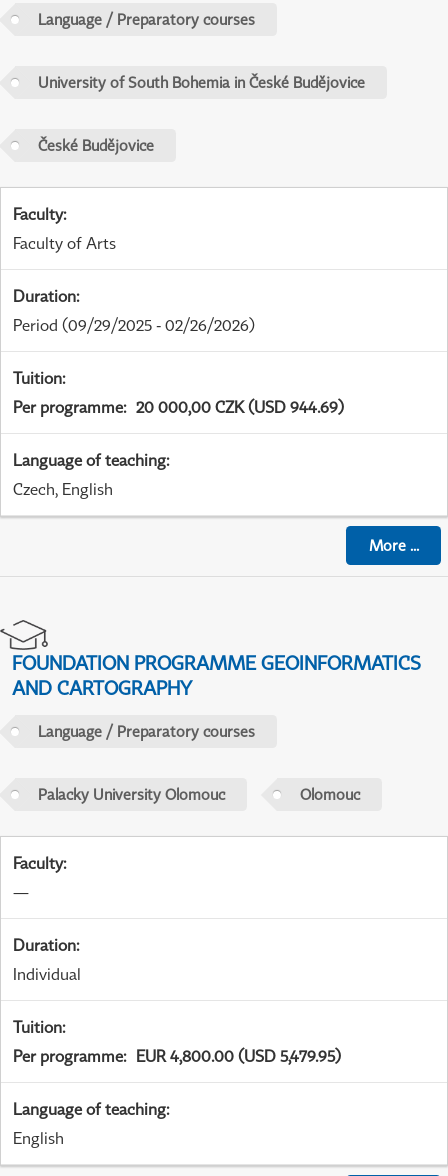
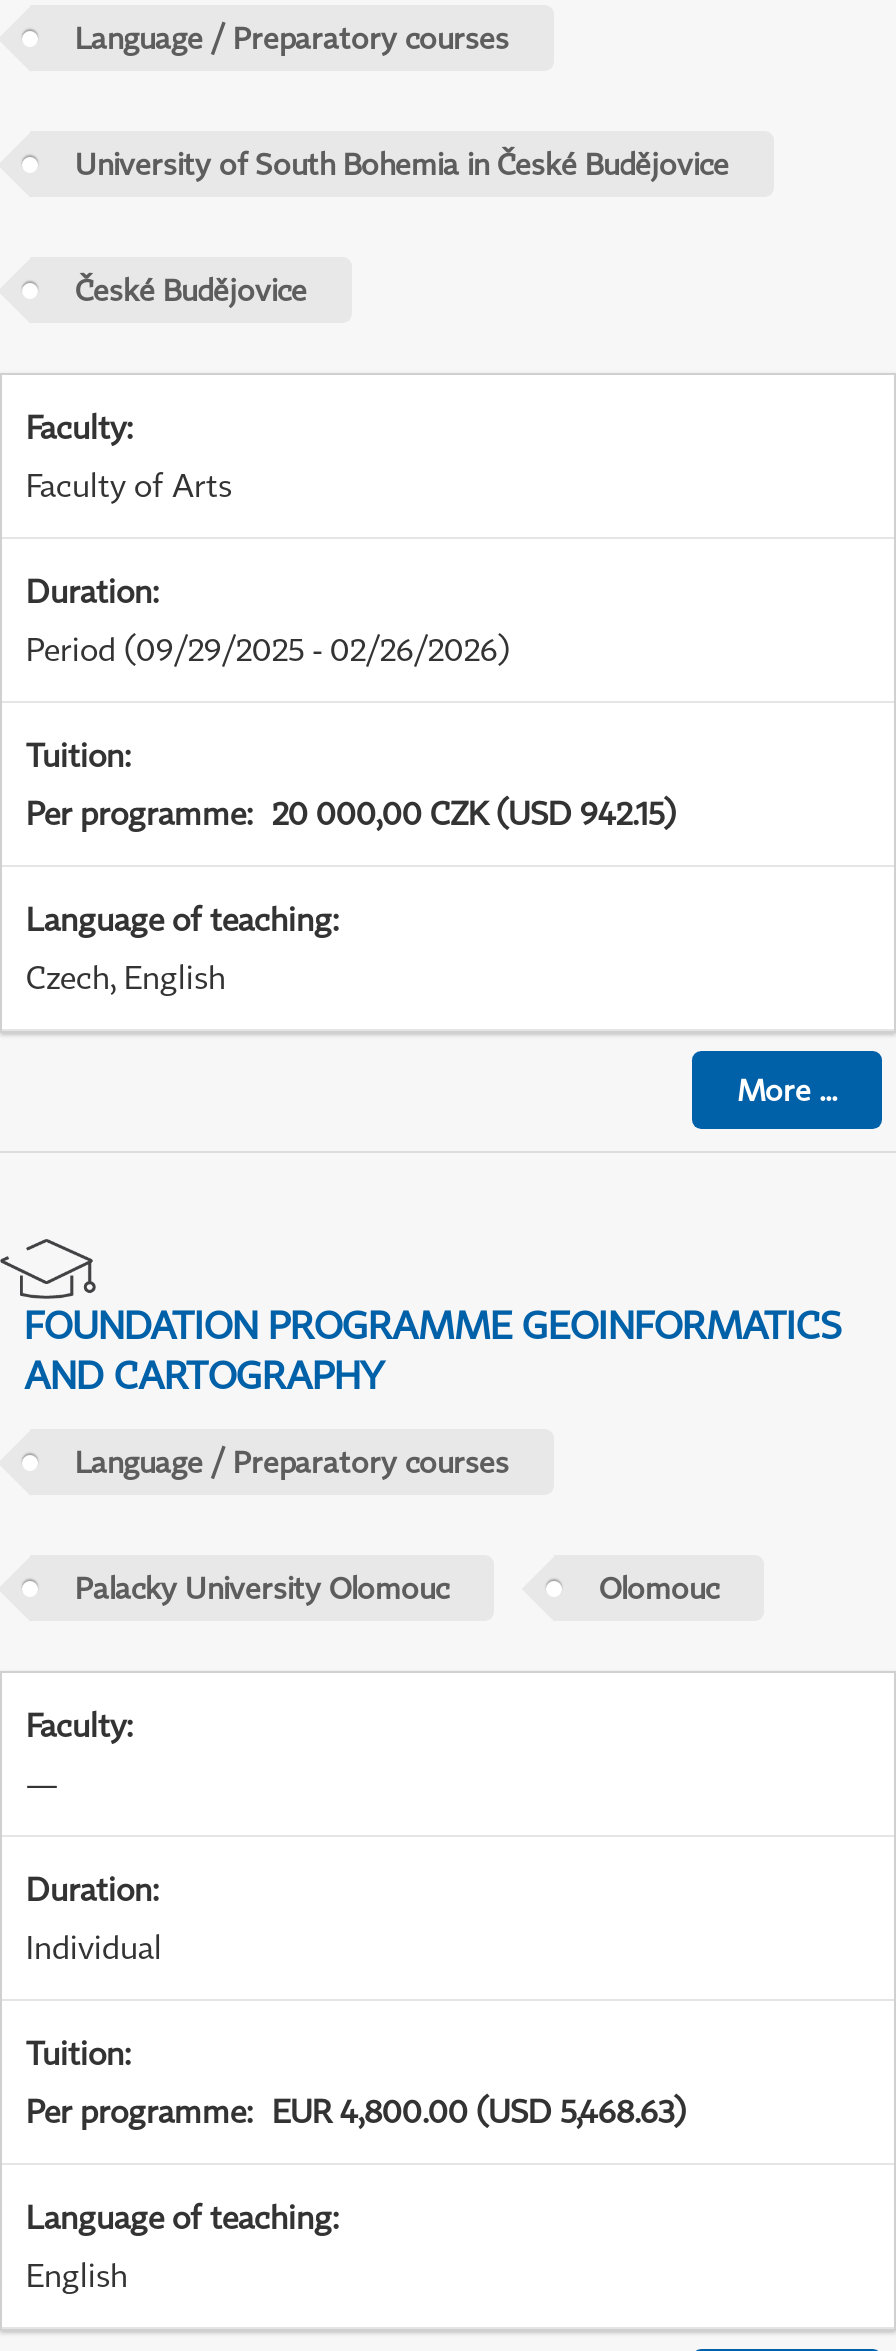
[13,397,344,417] Per programme: 20 000,00 CZK (USD 944.69) -> [26,793,676,833] Per programme: 20 000,00 CZK (USD 942.15)
[13,1046,341,1066] Per programme: EUR 4,800.00 (USD 5,479.95) -> [26,2091,686,2131] Per programme: EUR 4,800.00 (USD 5,468.63)

